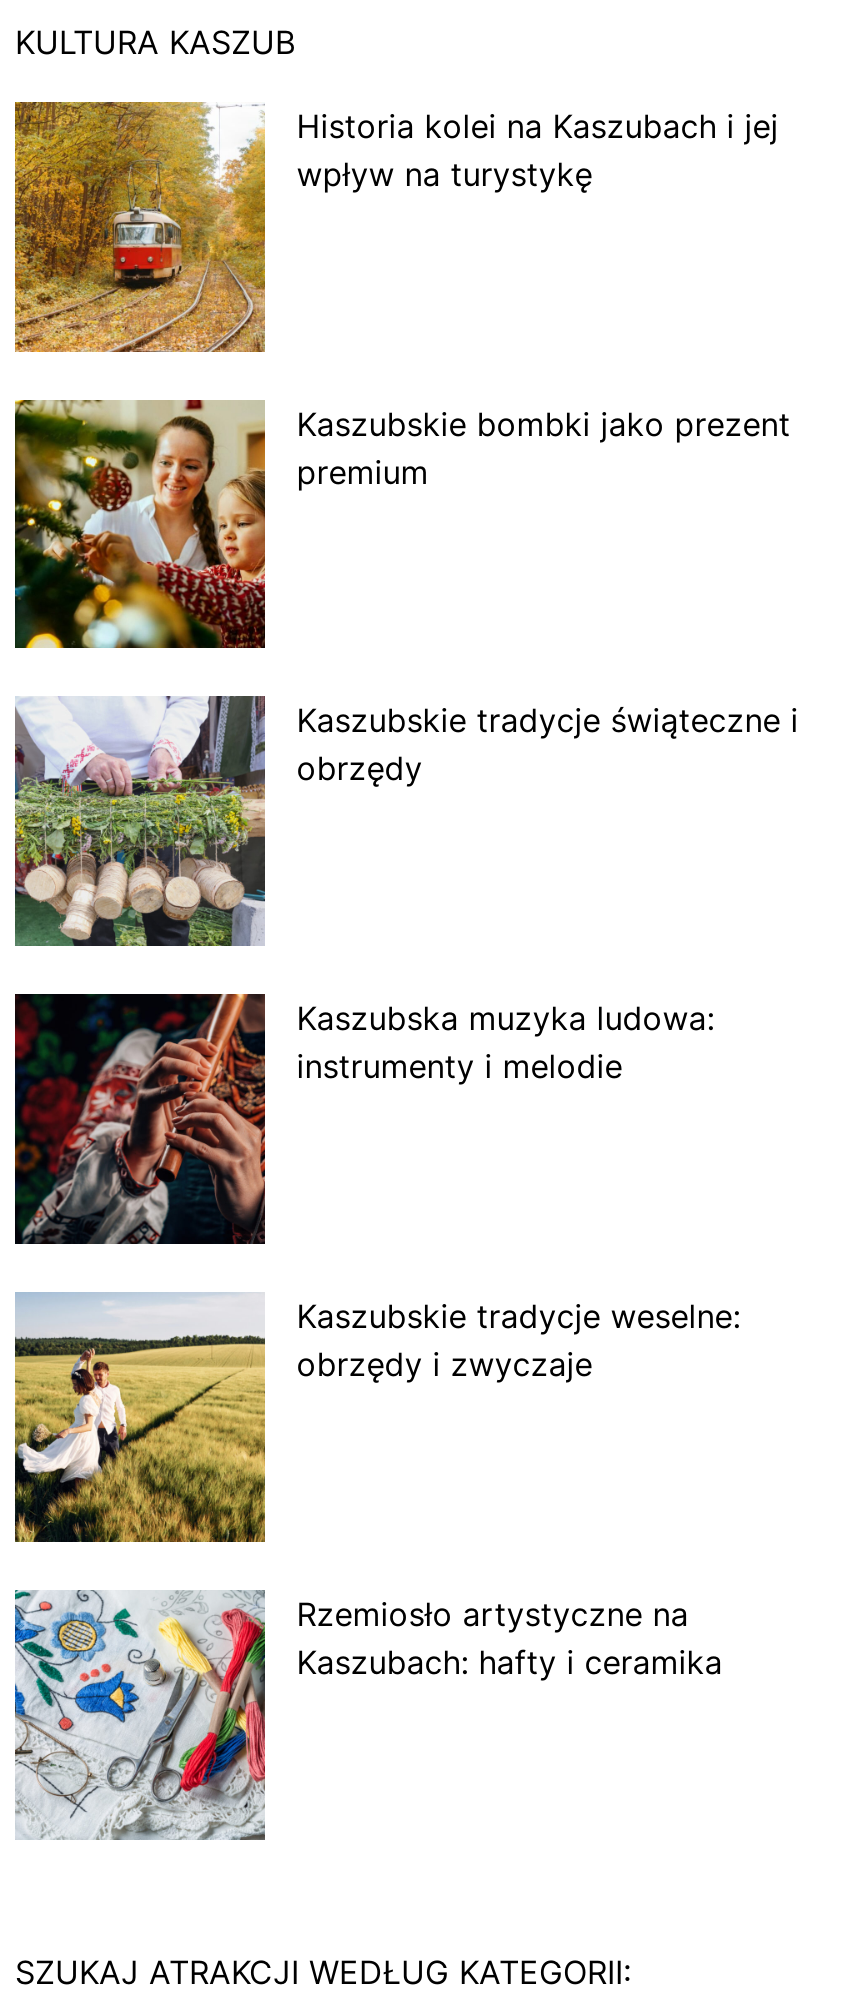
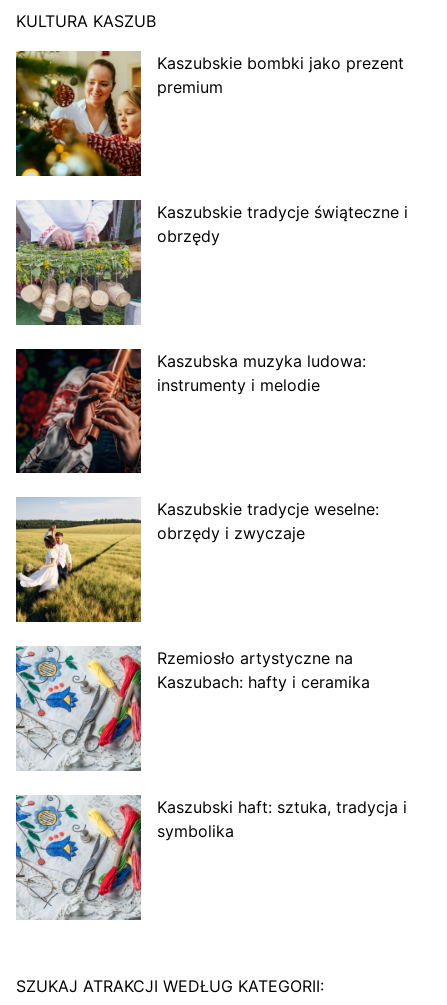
[13,102,779,354] [image] | Historia kolei na Kaszubach i jej | wpływ na turystykę -> none
moved [11,396,799,1682] -> [14,49,408,692]: [image] | Kaszubskie bombki jako prezent | premium | ... | Rzemiosło artystyczne na | Kaszubach: hafty i ceramika
moved [11,1588,269,1844] -> [14,645,143,773]: [image]
none -> [157,797,407,841] Kaszubski haft: sztuka, tradycja i | symbolika

